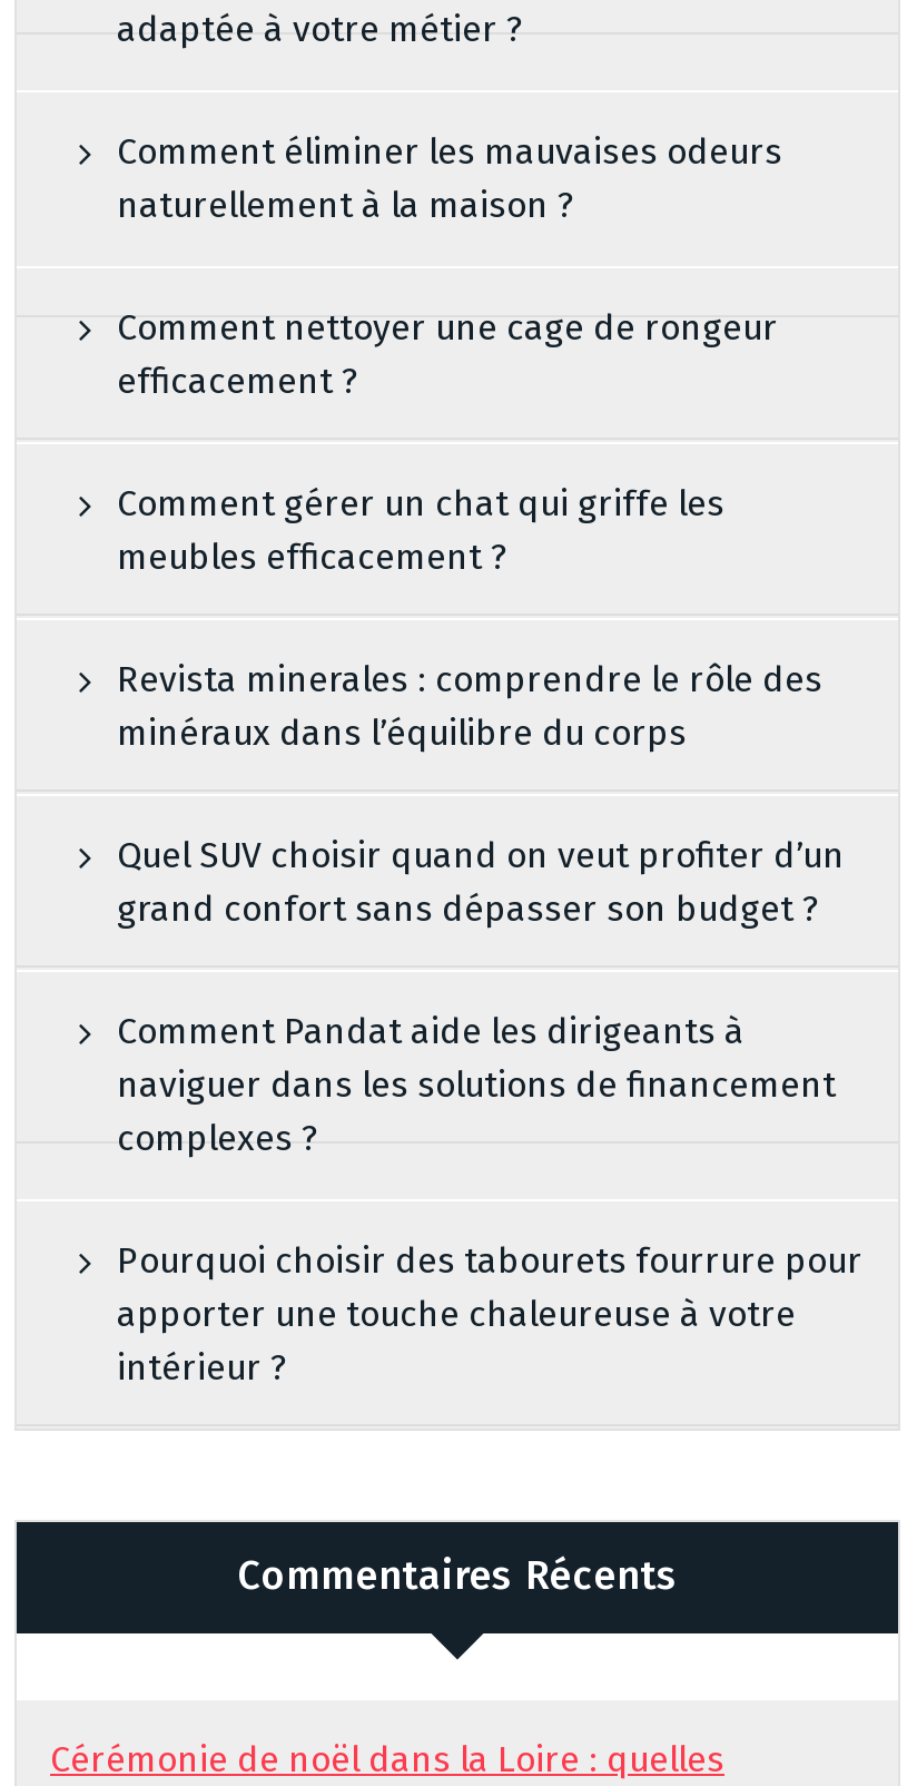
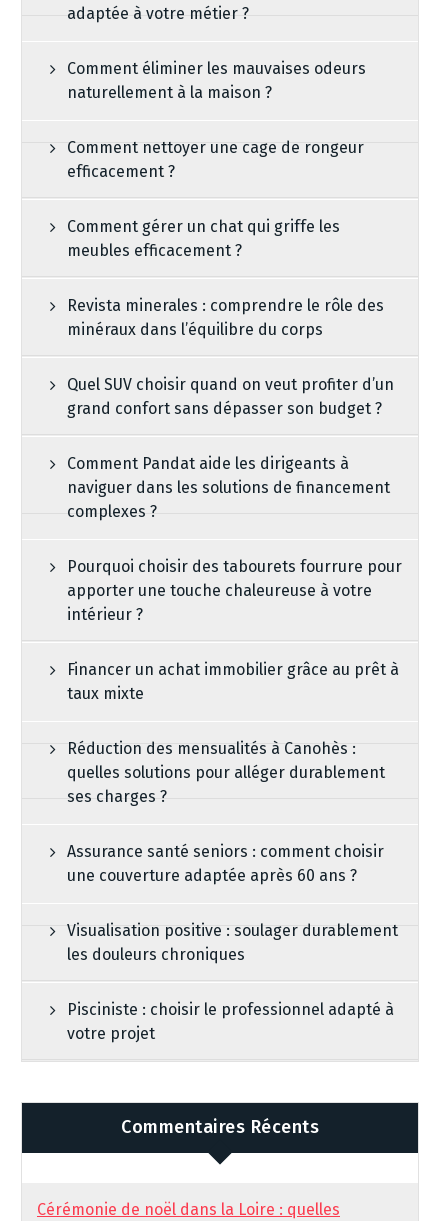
none -> [67,660,399,1043] Financer un achat immobilier grâce au prêt à | taux mixte | Réduction des mensualités à Canohès : | quelles solutions pour alléger durablement | ses charges ? | Assurance santé seniors : comment choisir | une couverture adaptée après 60 ans ? | Visualisation positive : soulager durablement | les douleurs chroniques | Pisciniste : choisir le professionnel adapté à | votre projet

